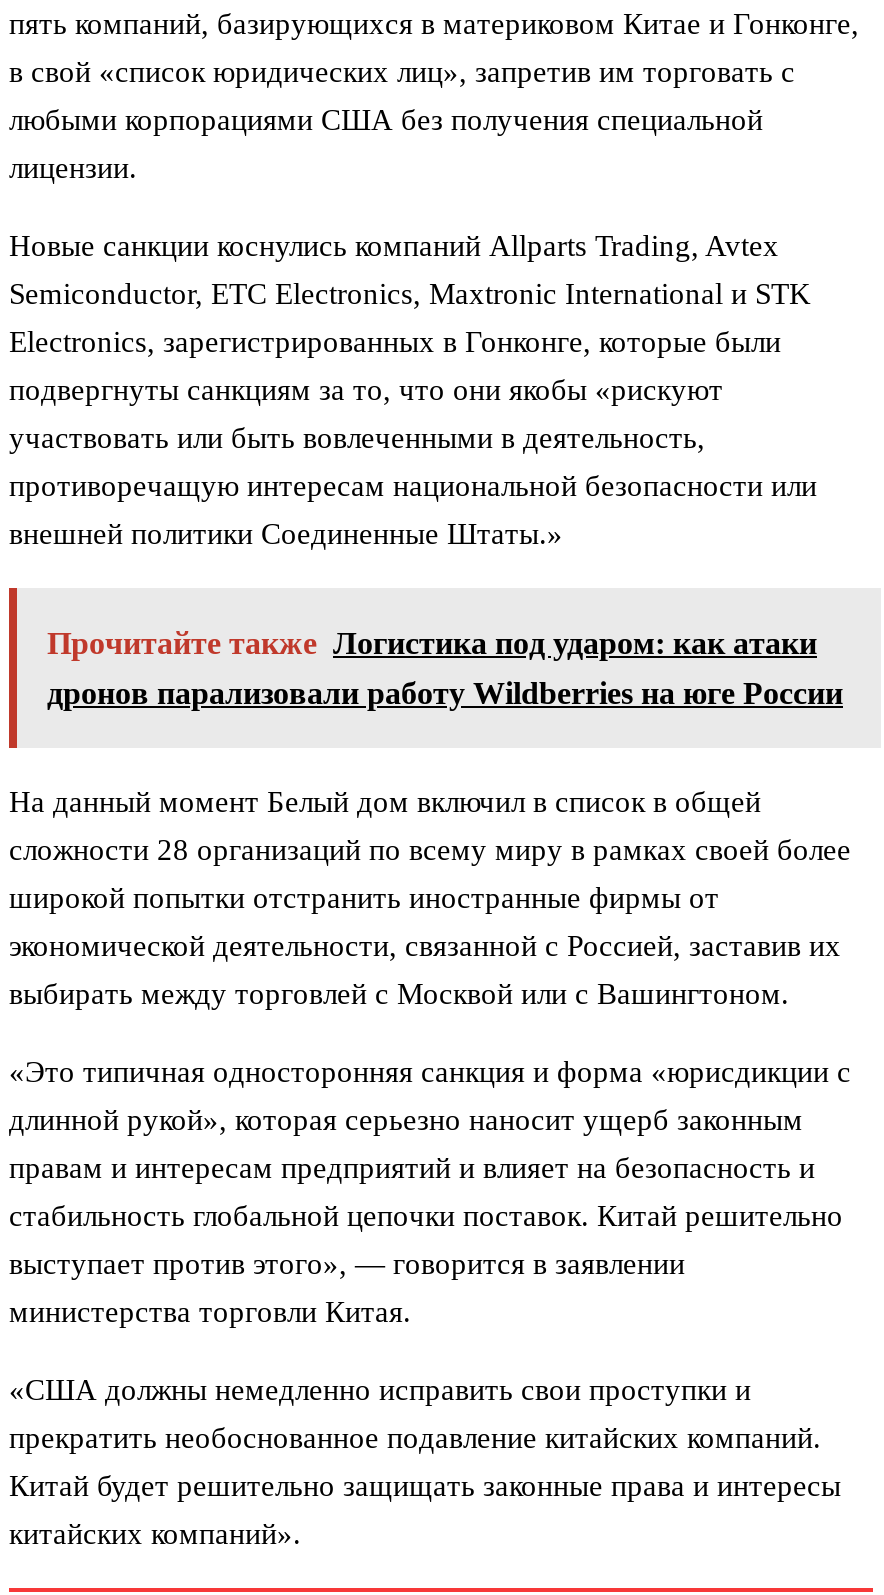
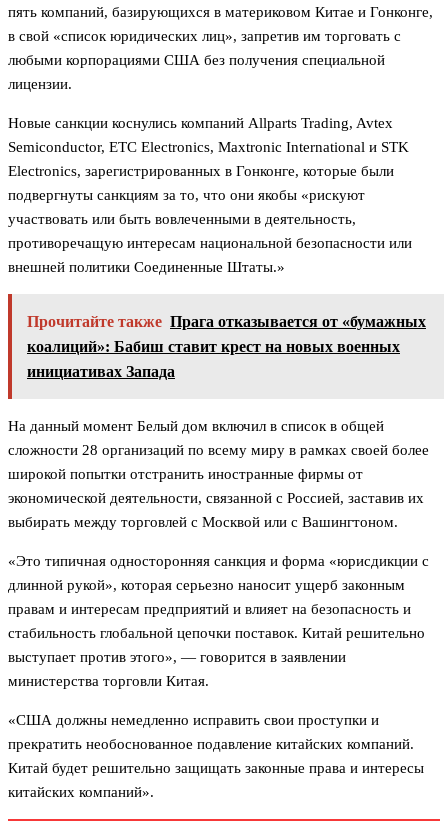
[47,627,843,711] Прочитайте также Логистика под ударом: как атаки | дронов парализовали работу Wildberries на юге России -> [27,313,426,380] Прочитайте также Прага отказывается от «бумажных | коалиций»: Бабиш ставит крест на новых военных | инициативах Запада

